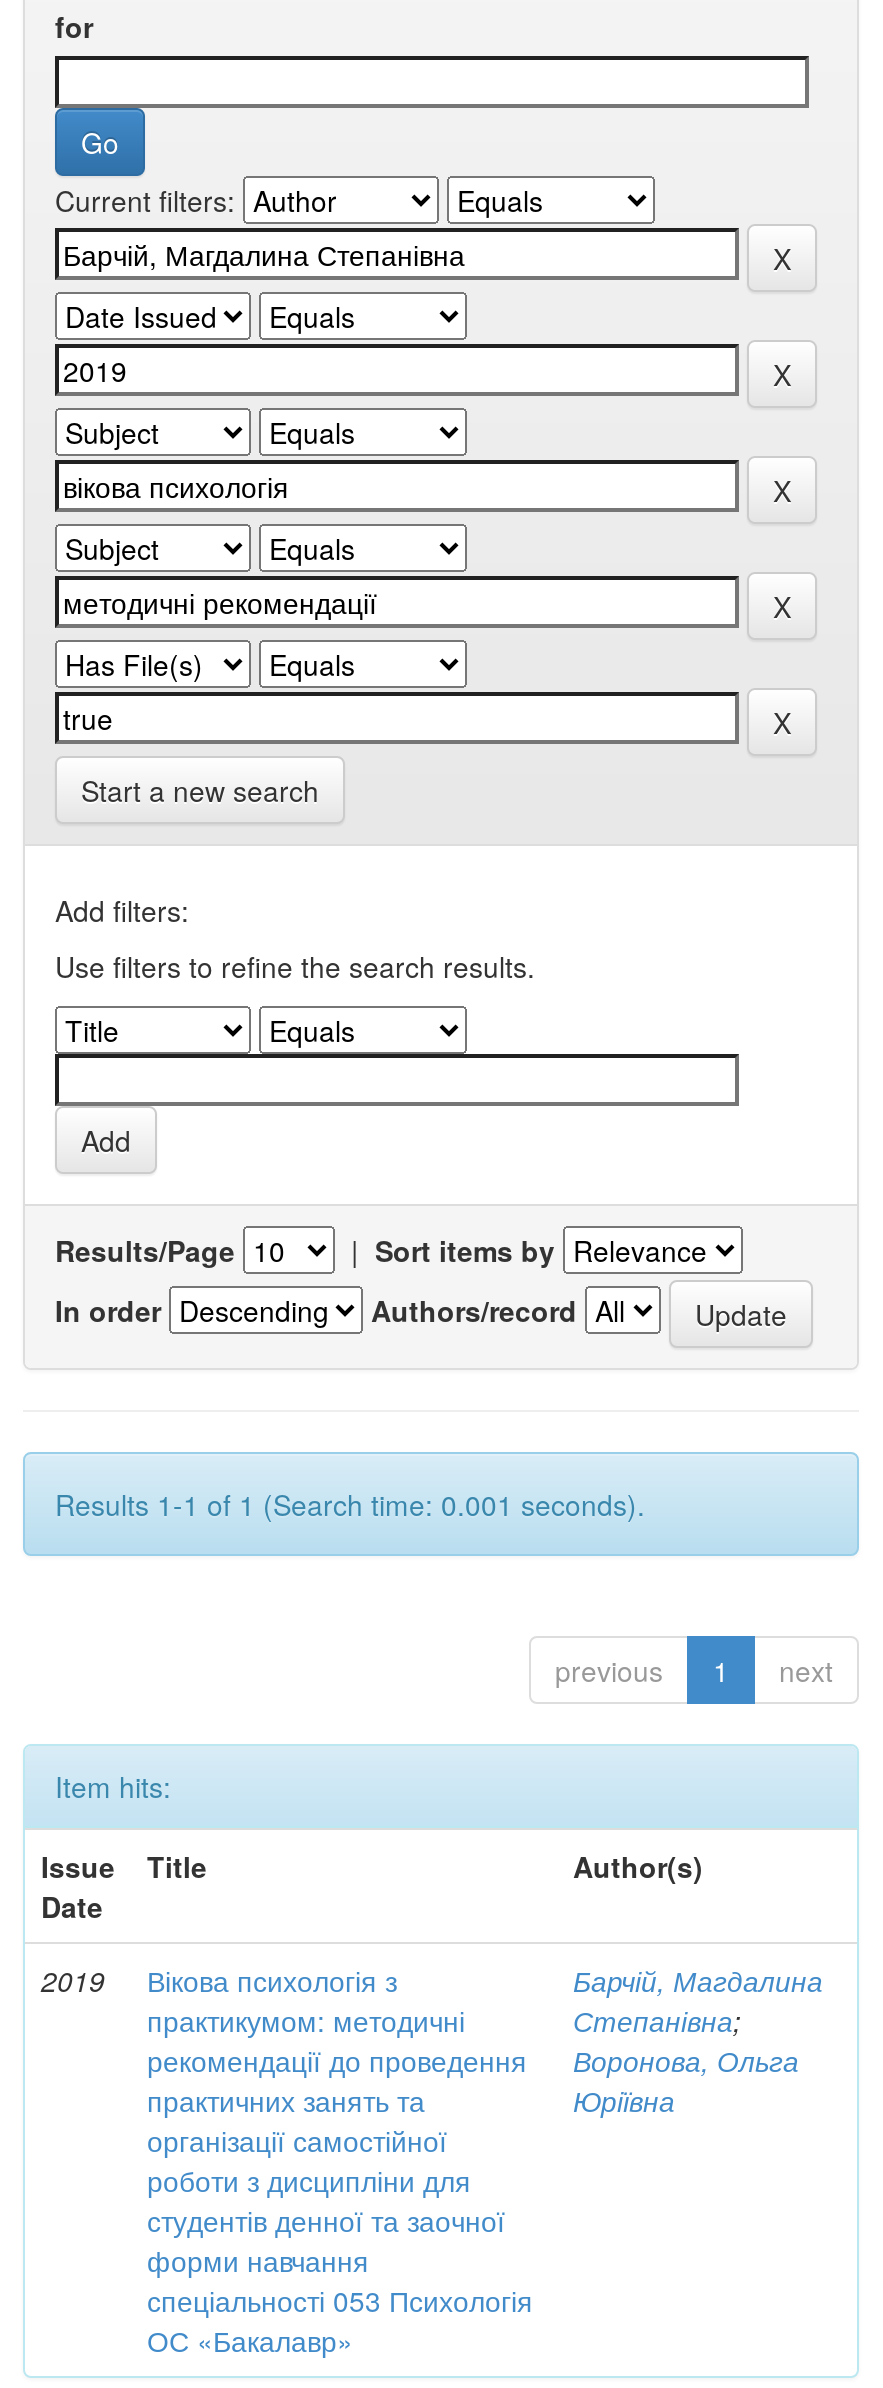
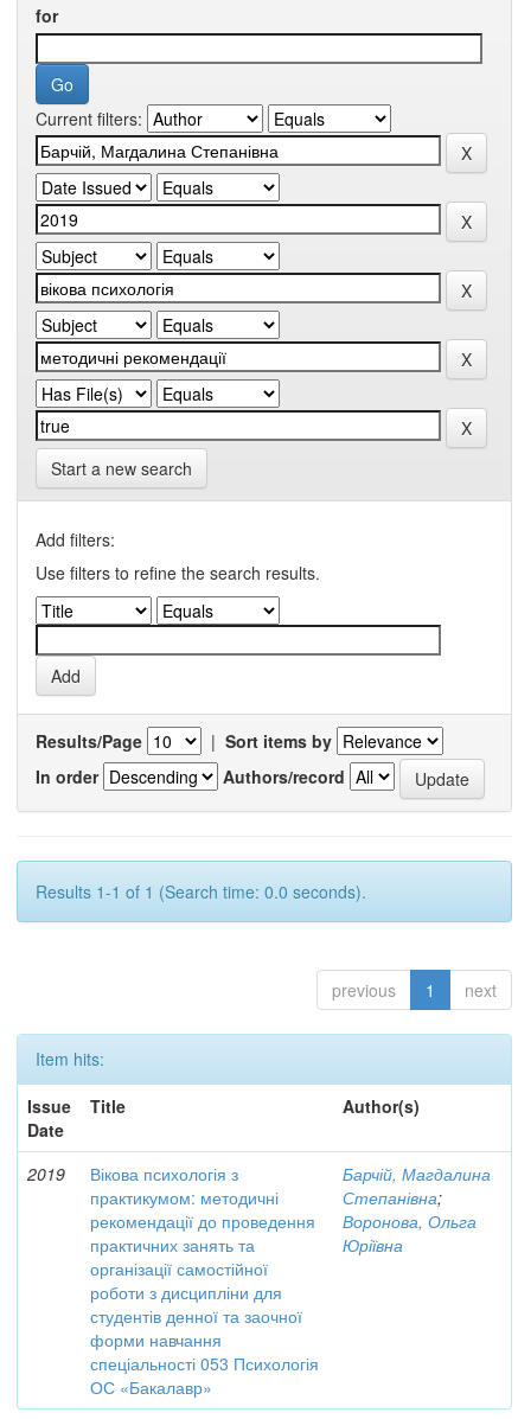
[55,1484,645,1524] Results 1-1 of 1 (Search time: 0.001 seconds). -> [36,880,366,903] Results 1-1 of 1 (Search time: 0.0 seconds).

